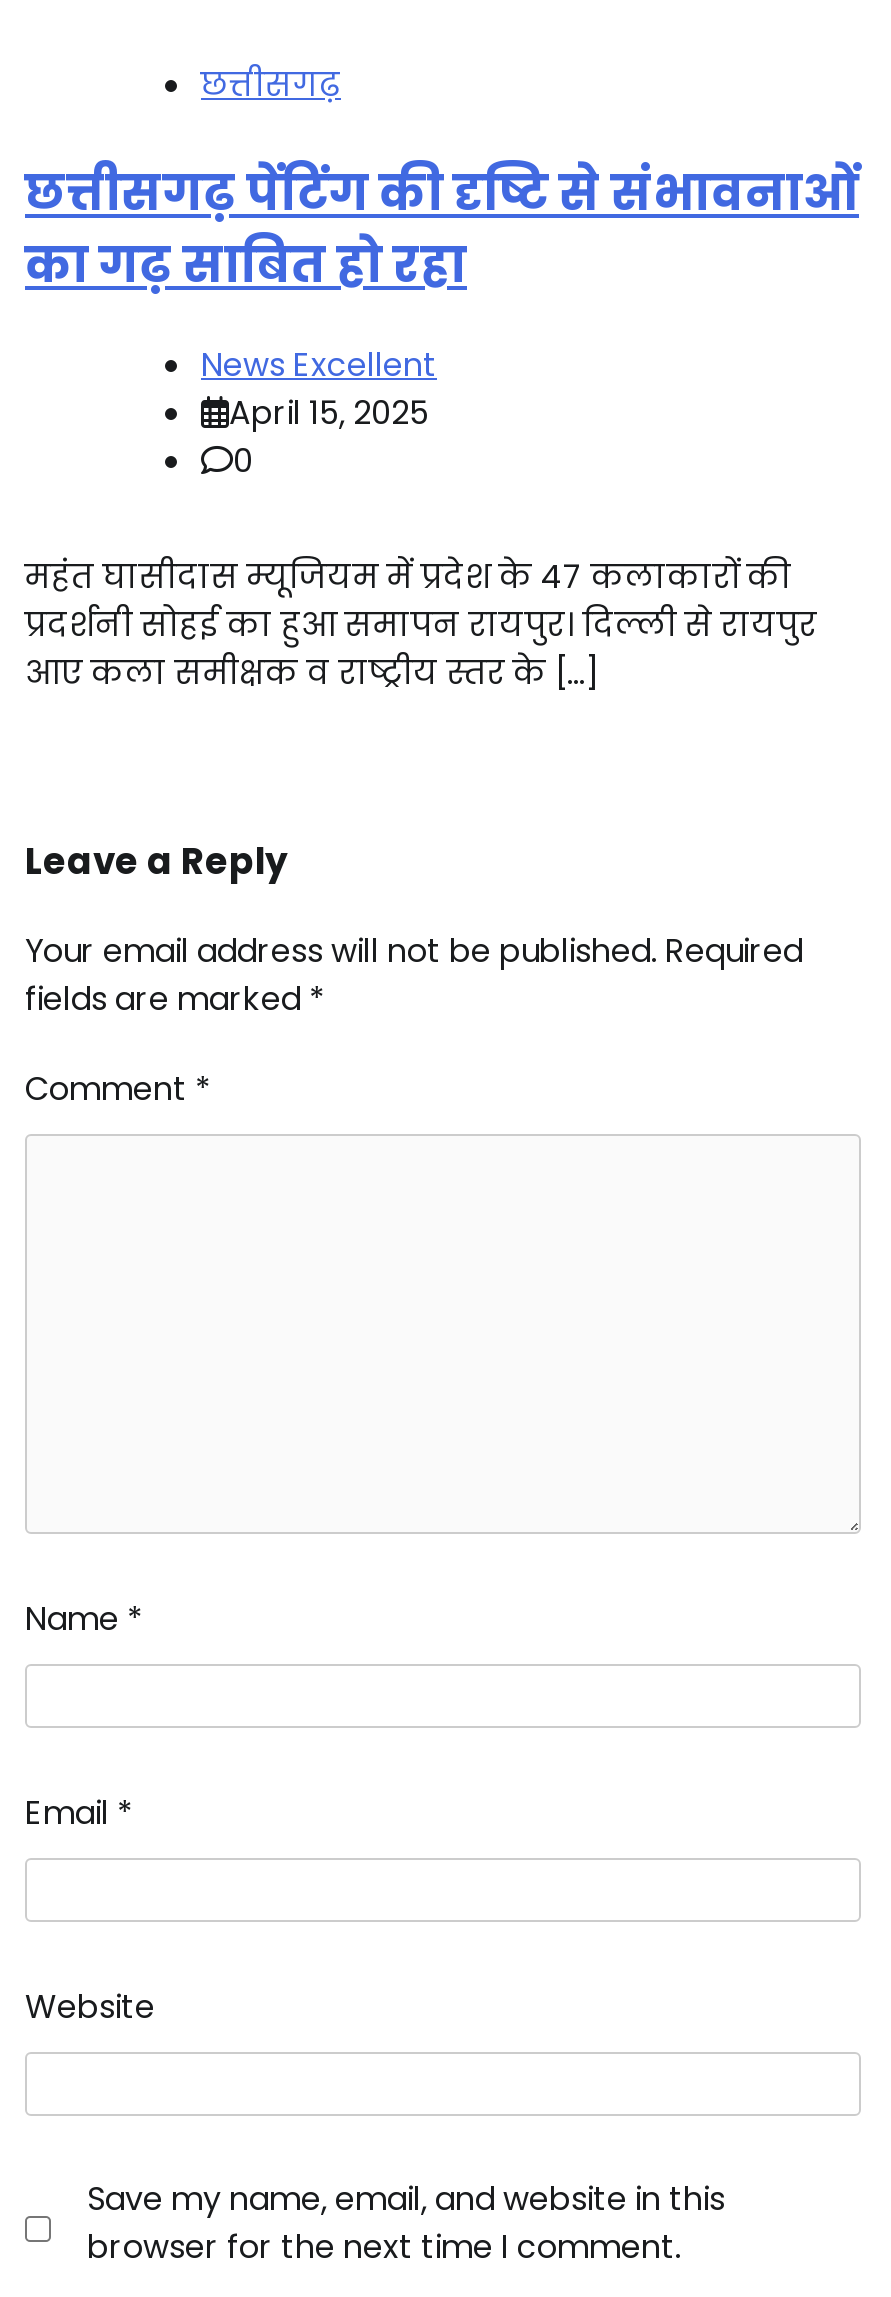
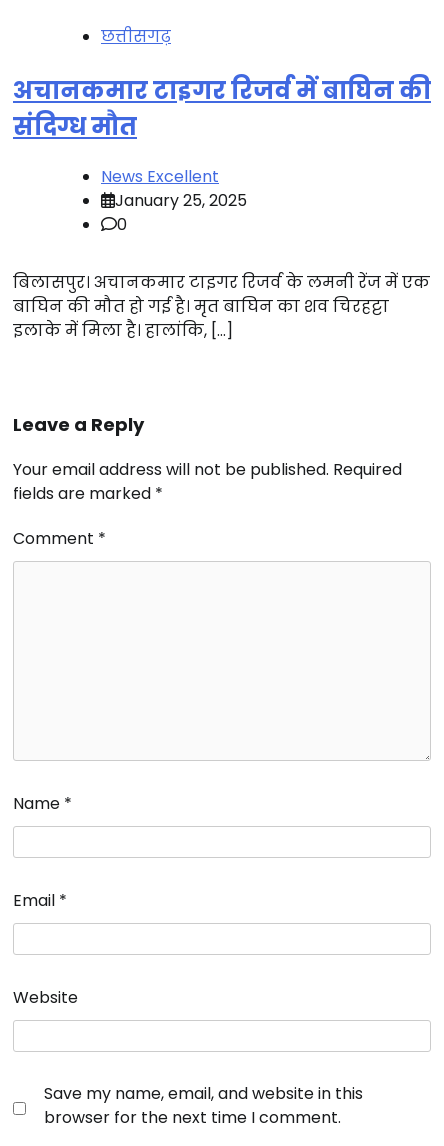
[25,159,859,297] छत्तीसगढ़ पेंटिंग की दृष्टि से संभावनाओं | का गढ़ साबित हो रहा -> [13,74,431,143] अचानकमार टाइगर रिजर्व में बाघिन की | संदिग्ध मौत
[229,389,429,435] April 15, 2025 -> [115,188,247,211] January 25, 2025
[25,553,817,695] महंत घासीदास म्यूजियम में प्रदेश के 47 कलाकारों की | प्रदर्शनी सोहई का हुआ समापन रायपुर। दिल्ली से रायपुर | आए कला समीक्षक व राष्ट्रीय स्तर के […] -> [13,270,430,341] बिलासपुर। अचानकमार टाइगर रिजर्व के लमनी रेंज में एक | बाघिन की मौत हो गई है। मृत बाघिन का शव चिरहट्टा | इलाके में मिला है। हालांकि, […]

